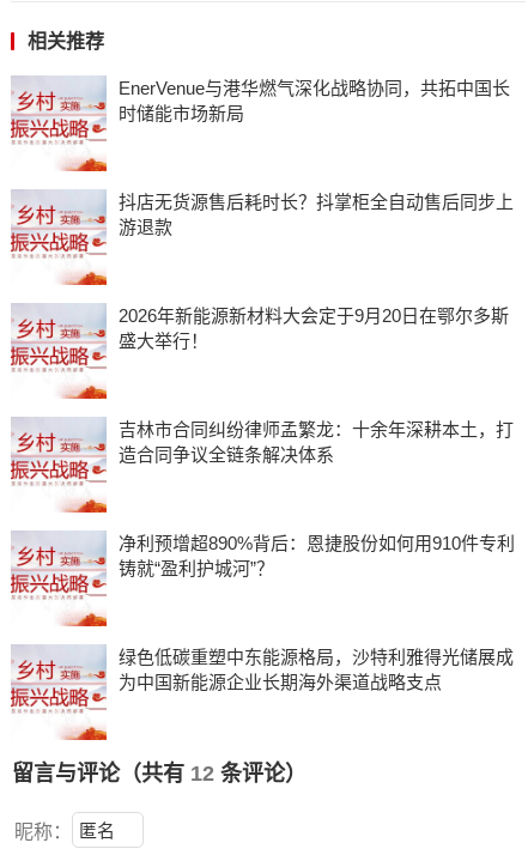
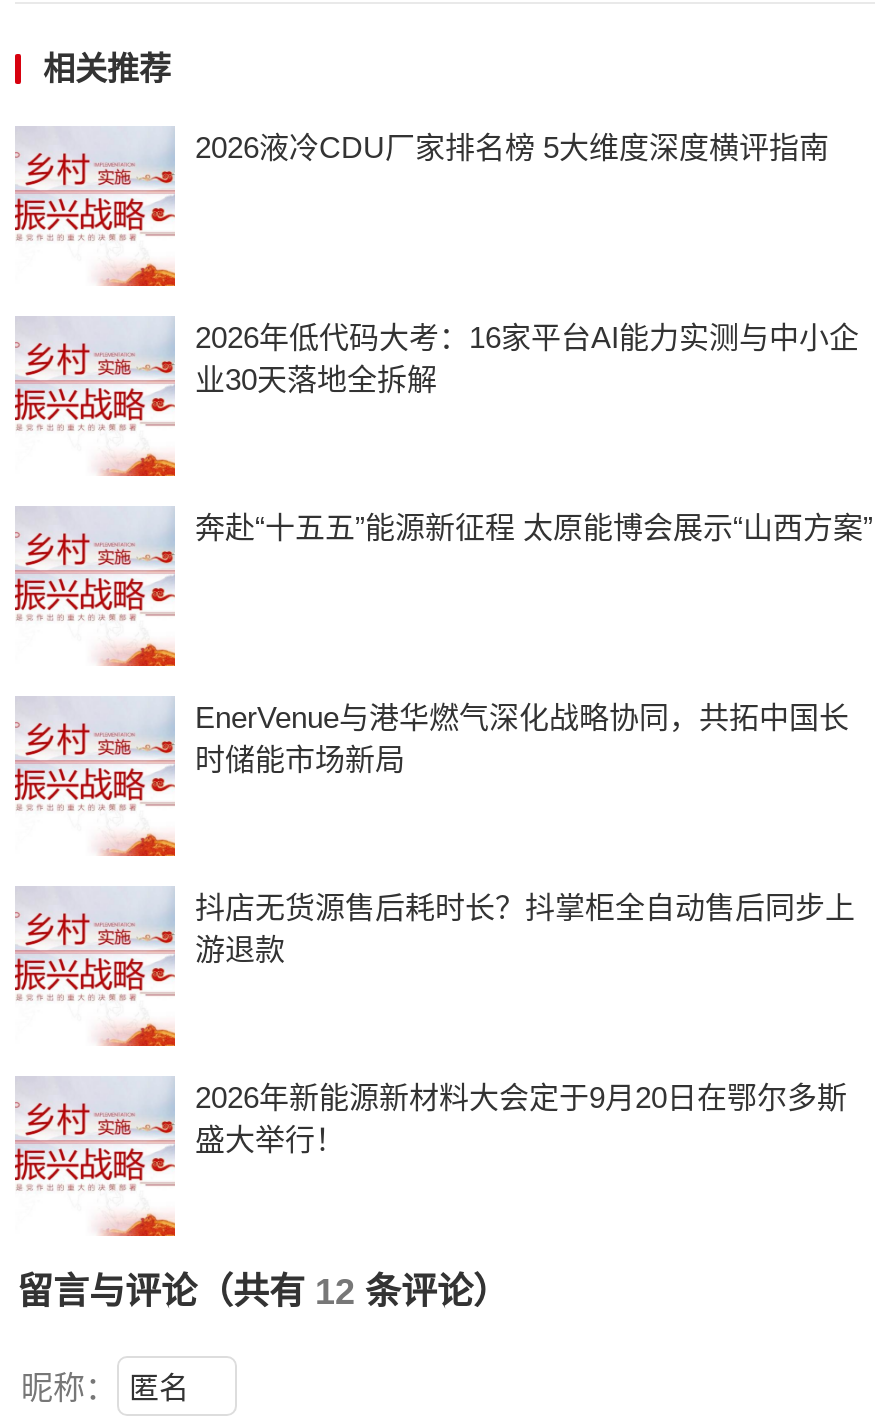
none -> [195,129,829,163] 2026液冷CDU厂家排名榜 5大维度深度横评指南
none -> [195,319,859,395] 2026年低代码大考：16家平台AI能力实测与中小企 | 业30天落地全拆解
none -> [195,509,873,543] 奔赴“十五五”能源新征程 太原能博会展示“山西方案”
moved [8,77,514,350] -> [11,699,855,1155]: [image] | EnerVenue与港华燃气深化战略协同，共拓中国长 | 时储能市场新局 | 抖店无货源售后耗时长？抖掌柜全自动售后同步上 | 游退款 | 2026年新能源新材料大会定于9月20日在鄂尔多斯 | 盛大举行！
moved [8,305,109,401] -> [11,1080,179,1240]: [image]
[119,419,514,464] 吉林市合同纠纷律师孟繁龙：十余年深耕本土，打 | 造合同争议全链条解决体系 -> none
[119,532,515,578] 净利预增超890%背后：恩捷股份如何用910件专利 | 铸就“盈利护城河”？ -> none
[119,646,514,692] 绿色低碳重塑中东能源格局，沙特利雅得光储展成 | 为中国新能源企业长期海外渠道战略支点 -> none

